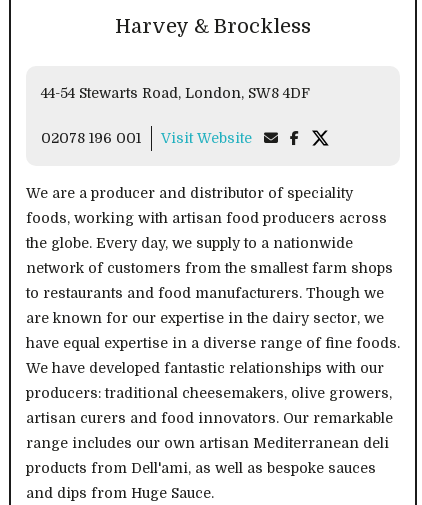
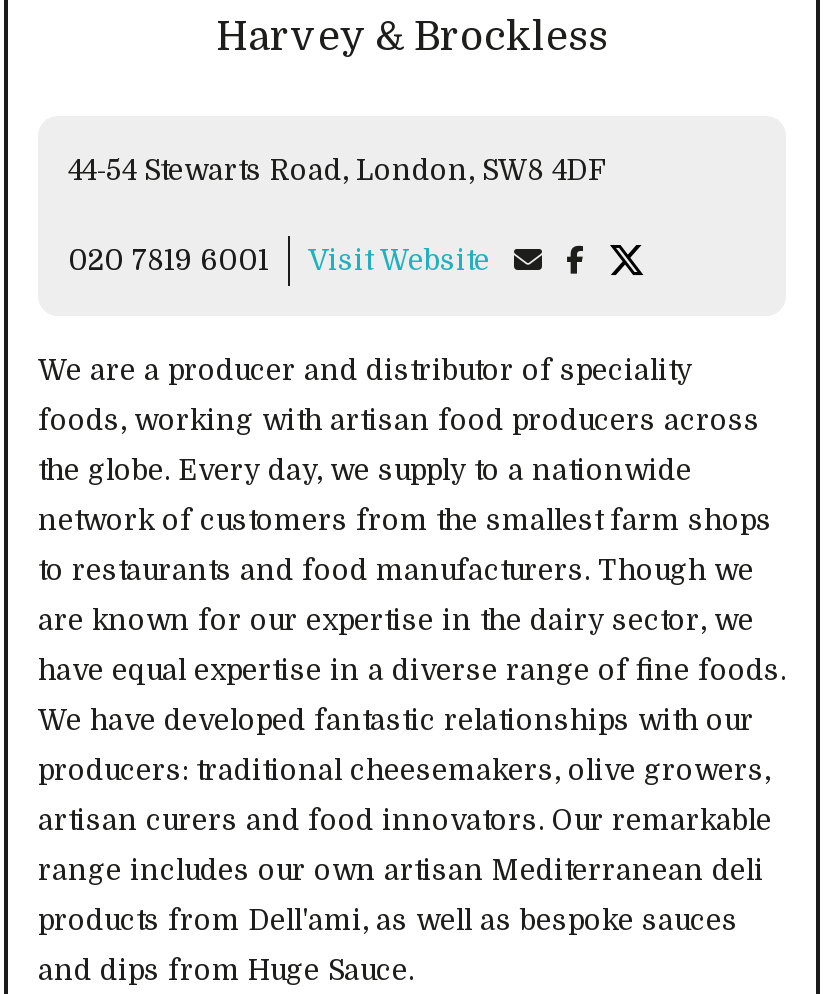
[41,130,252,146] 02078 196 001 Visit Website -> [68,244,490,276] 020 7819 6001 Visit Website

